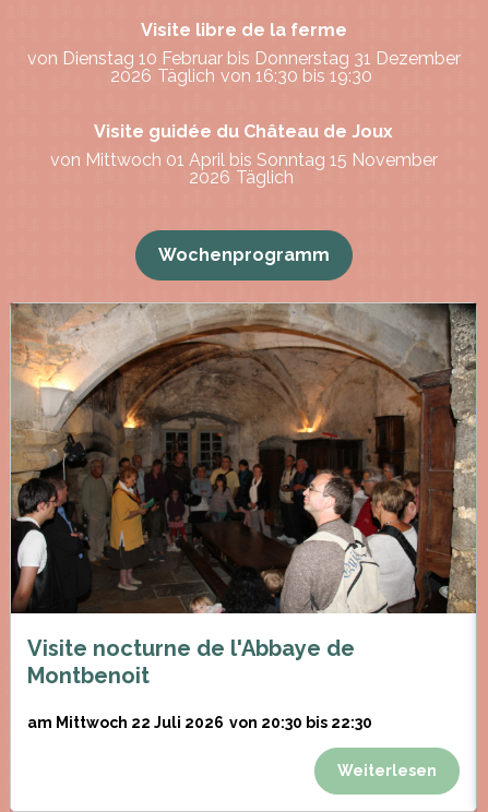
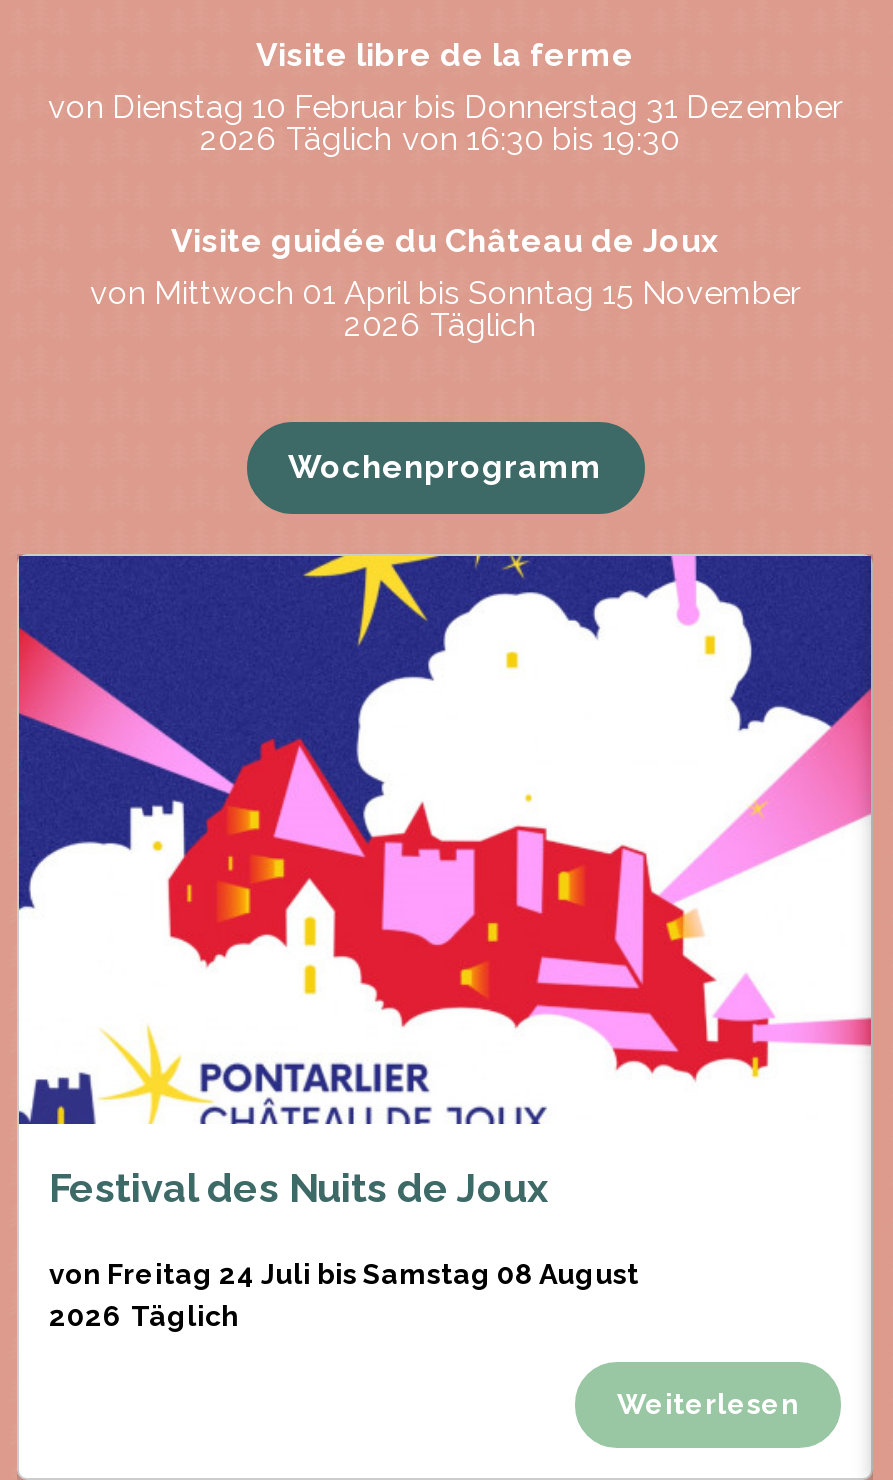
[10,302,477,689] [image] | Visite nocturne de l'Abbaye de | Montbenoit -> [17,554,873,1212] [image] | Festival des Nuits de Joux
[27,714,372,731] am Mittwoch 22 Juli 2026 von 20:30 bis 22:30 -> [49,1258,639,1332] von Freitag 24 Juli bis Samstag 08 August | 2026 Täglich

